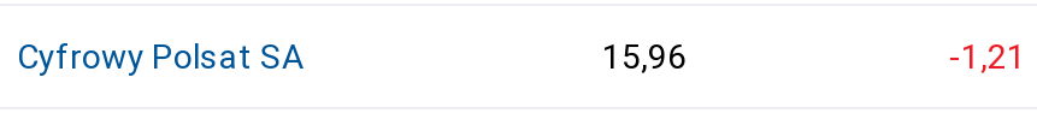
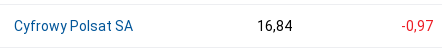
[602,37,687,76] 15,96 -> [257,18,292,34] 16,84
[949,37,1026,76] -1,21 -> [401,18,433,34] -0,97

